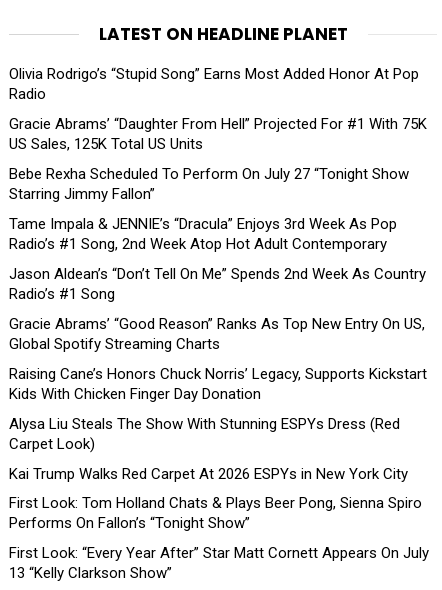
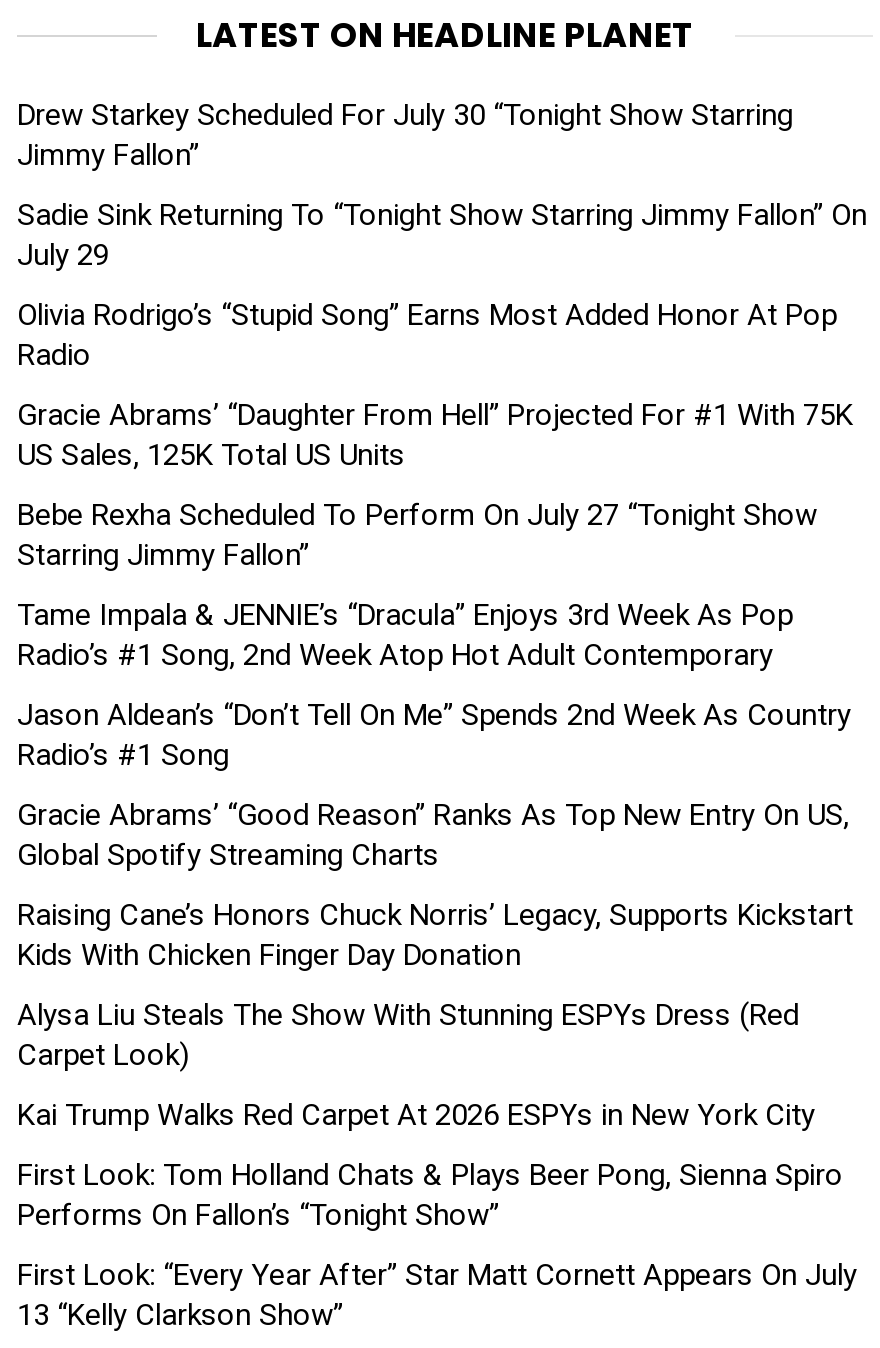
none -> [17,97,867,273] Drew Starkey Scheduled For July 30 “Tonight Show Starring | Jimmy Fallon” | Sadie Sink Returning To “Tonight Show Starring Jimmy Fallon” On | July 29

